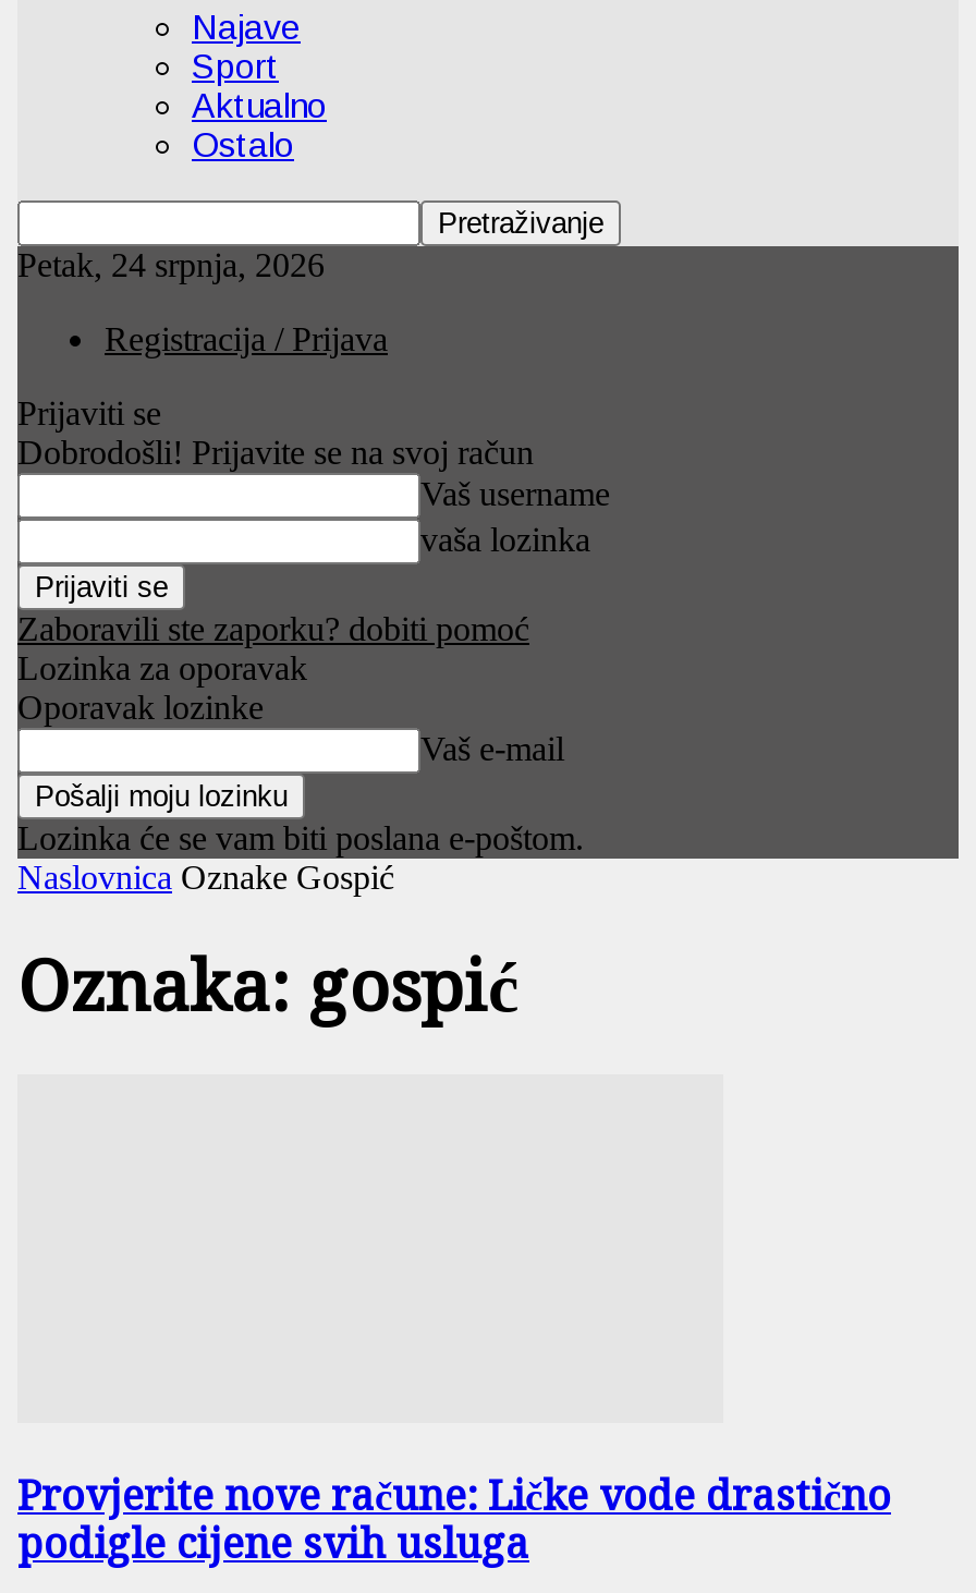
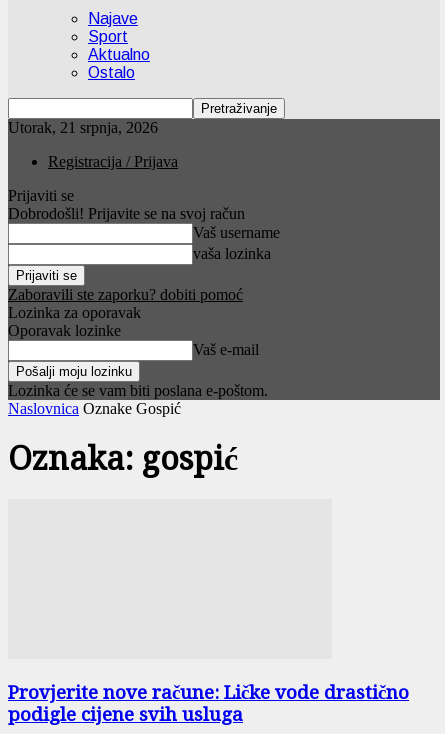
[17,247,325,284] Petak, 24 srpnja, 2026 -> [8,119,158,136] Utorak, 21 srpnja, 2026

